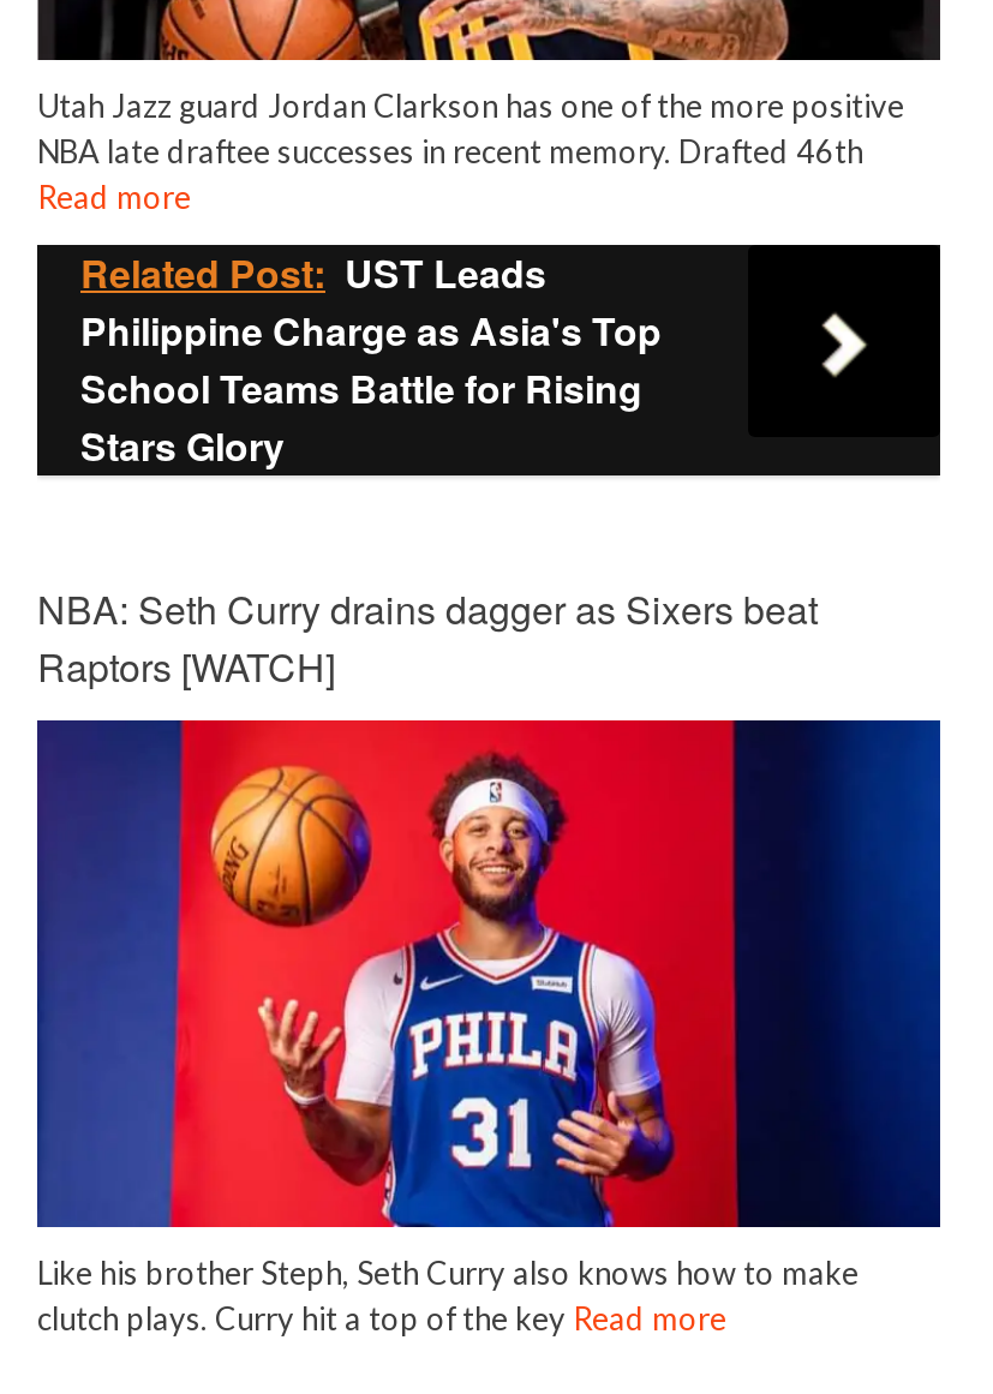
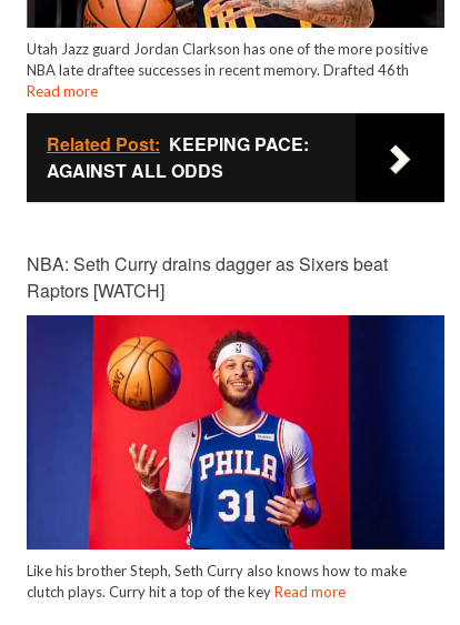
[80,244,662,472] Related Post: UST Leads | Philippine Charge as Asia's Top | School Teams Battle for Rising | Stars Glory -> [47,131,309,183] Related Post: KEEPING PACE: | AGAINST ALL ODDS

